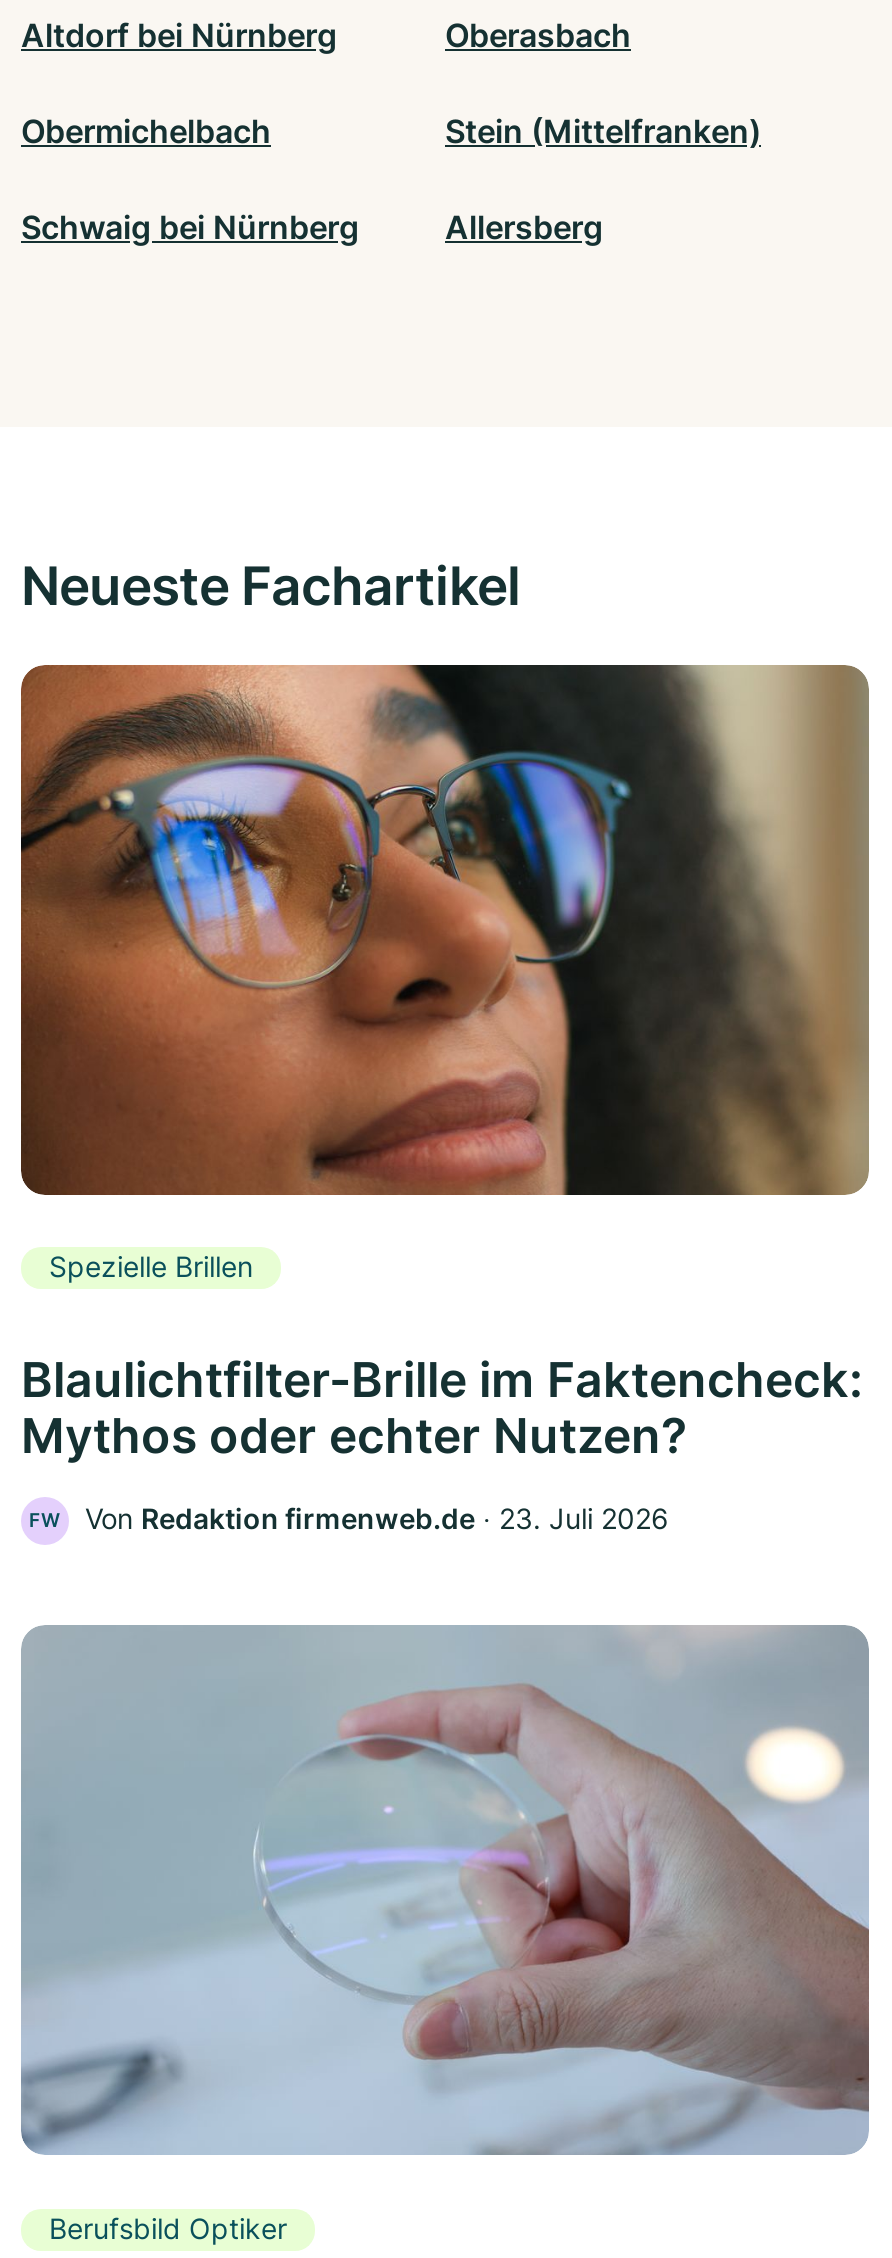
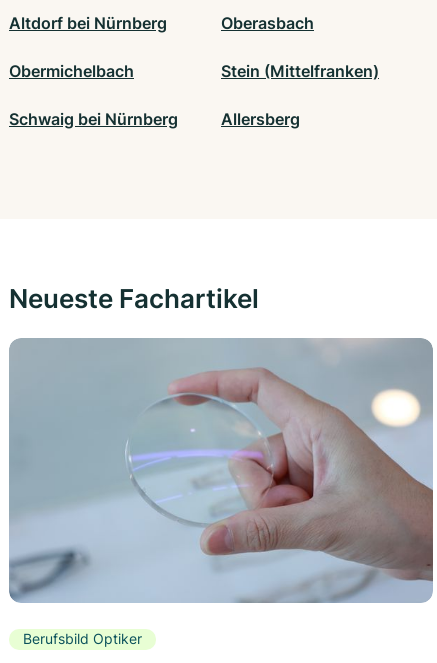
[19,663,869,1535] [image] | Spezielle Brillen | Blaulichtfilter-Brille im Faktencheck: | Mythos oder echter Nutzen? | FW | Von Redaktion firmenweb.de ‧ 23. Juli 2026 -> none

